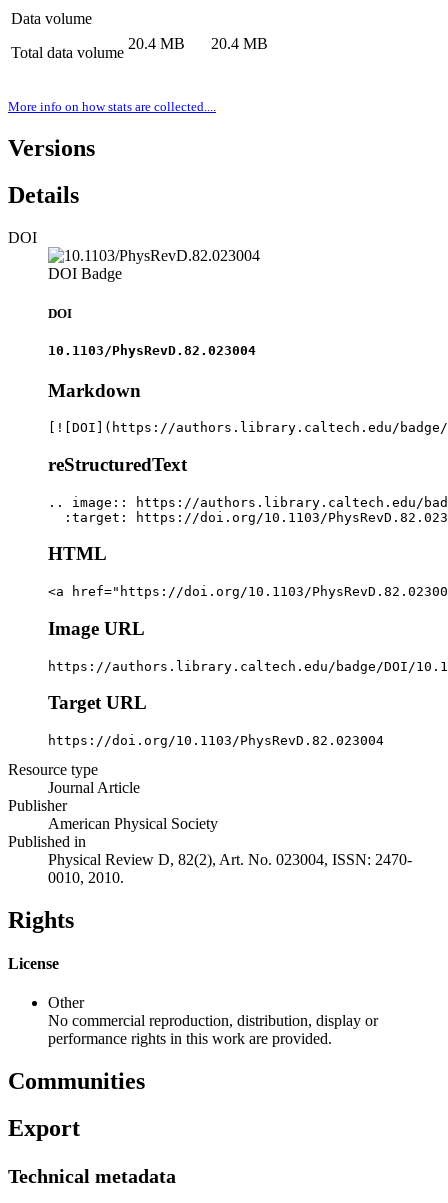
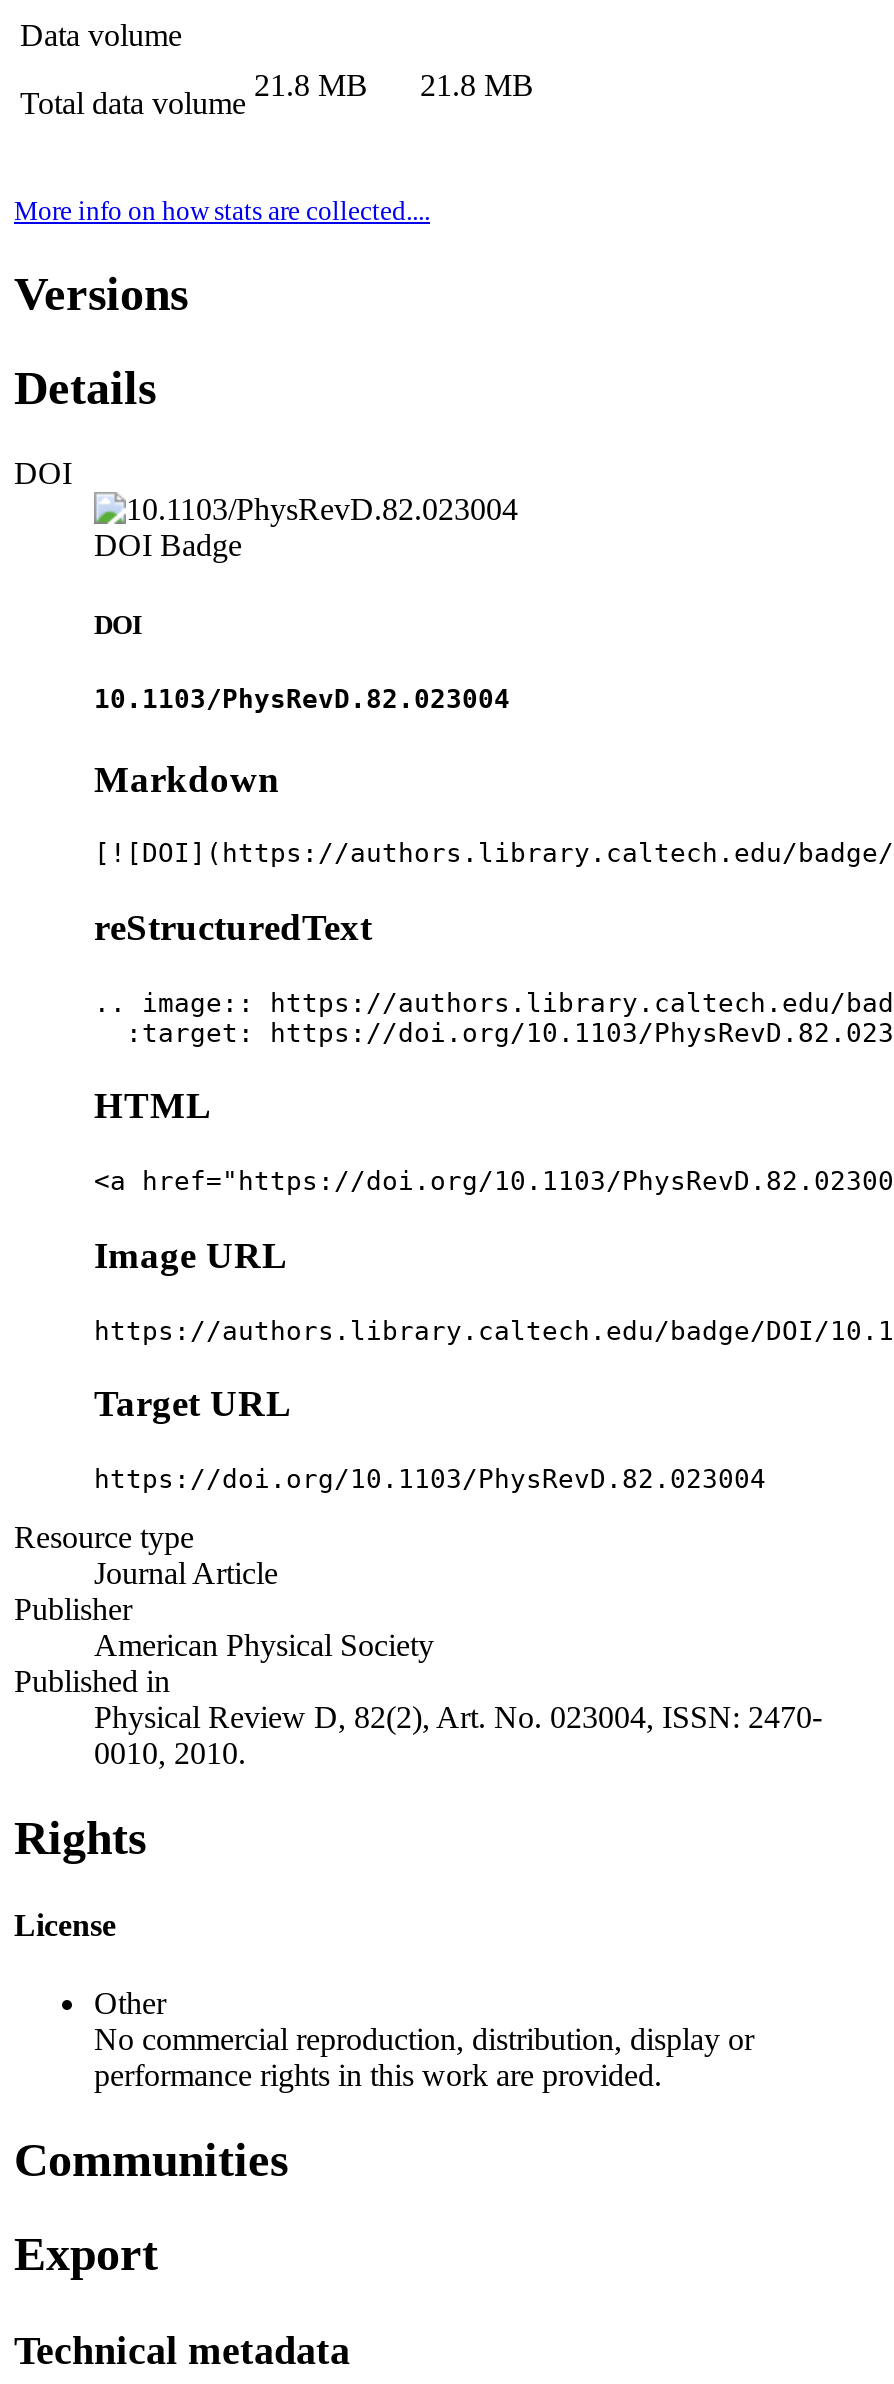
[128,35,185,52] 20.4 MB -> [254,68,368,102] 21.8 MB
[211,35,268,52] 20.4 MB -> [420,68,534,102] 21.8 MB

